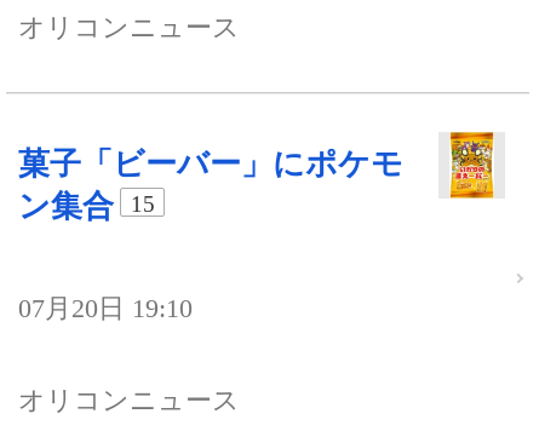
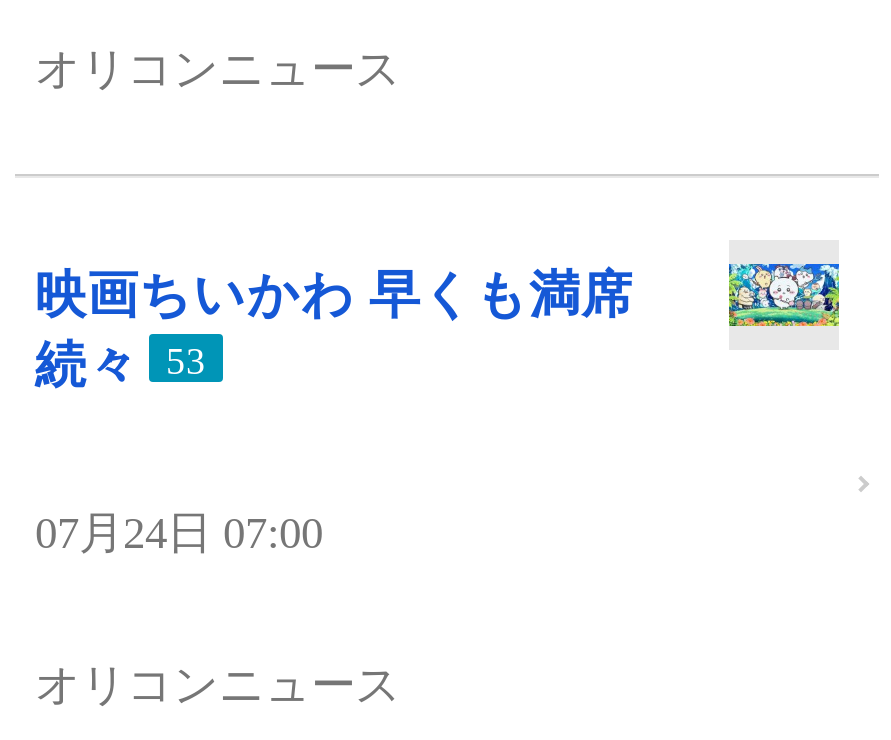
[438,131,505,200] [image] -> [727,242,841,352] [image]
[18,147,403,224] 菓子「ビーバー」にポケモ | ン集合 | 15 -> [35,266,633,394] 映画ちいかわ 早くも満席 | 続々 | 53
[18,293,193,323] 07月20日 19:10 -> [35,508,323,558] 07月24日 07:00

